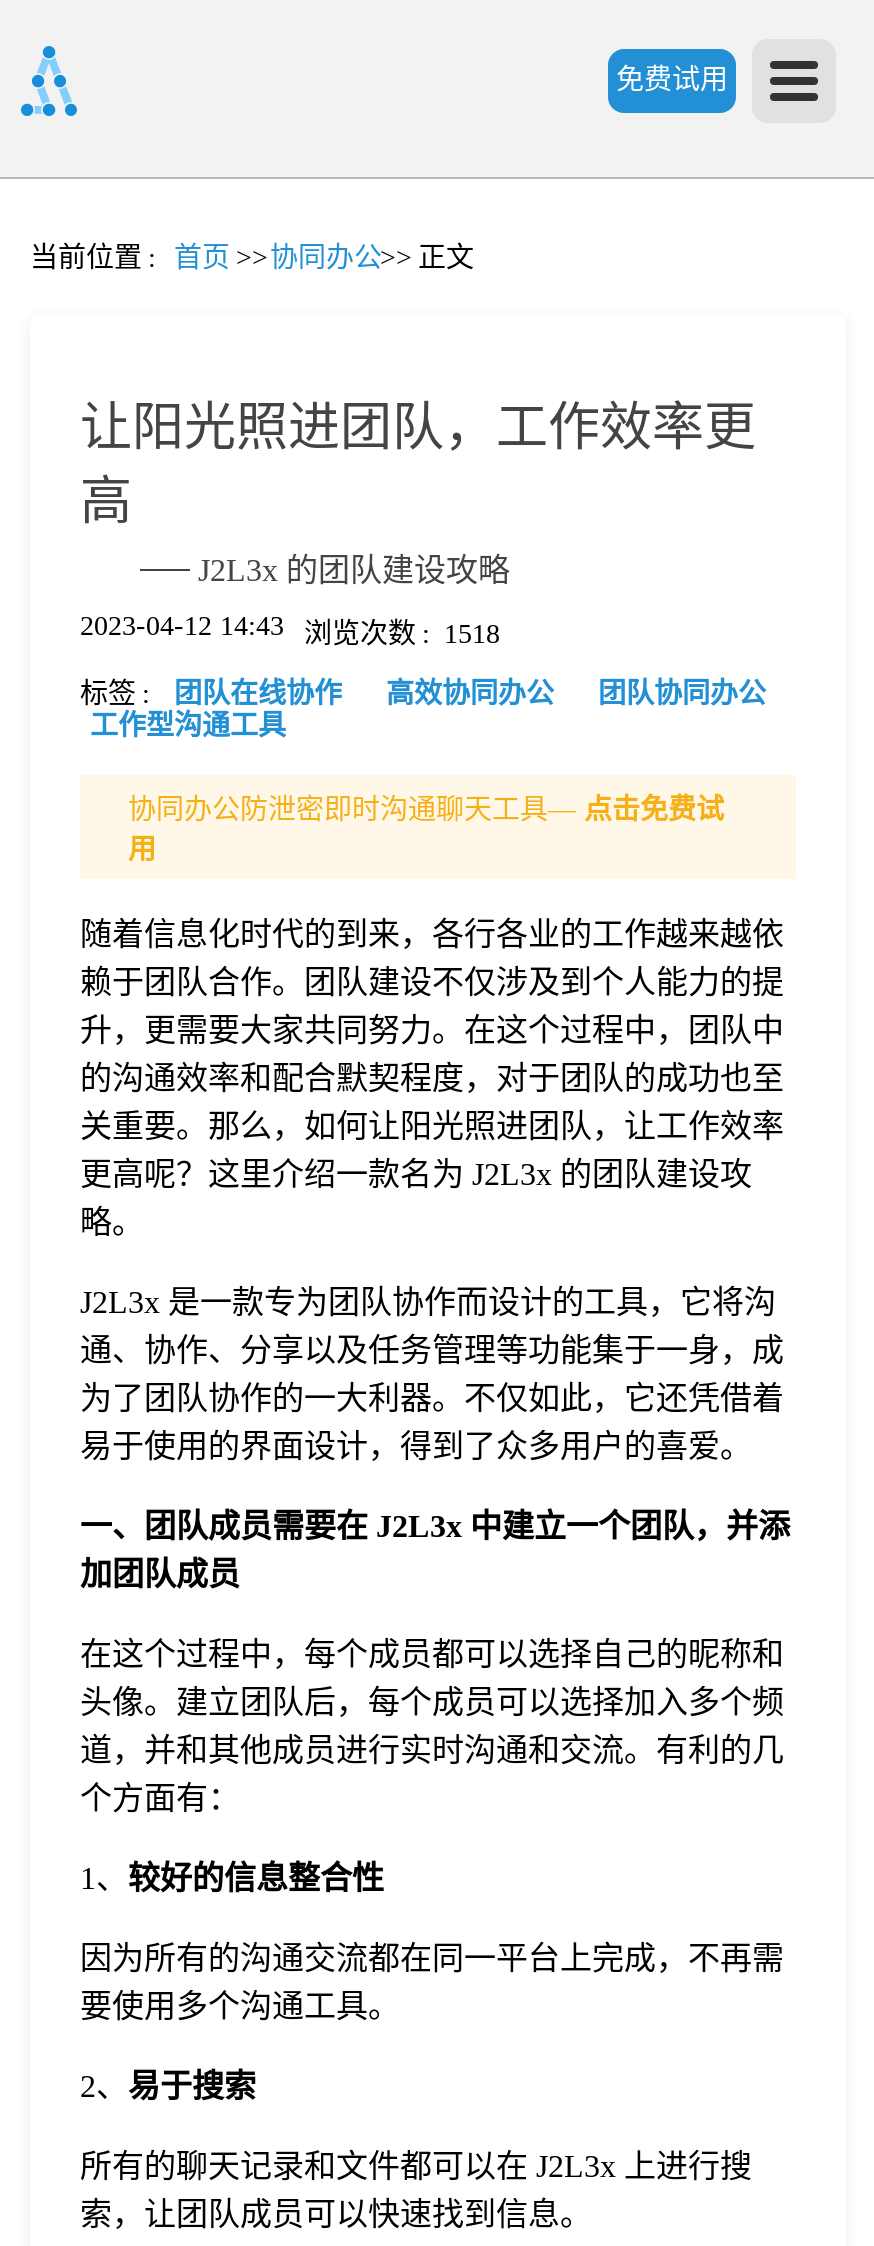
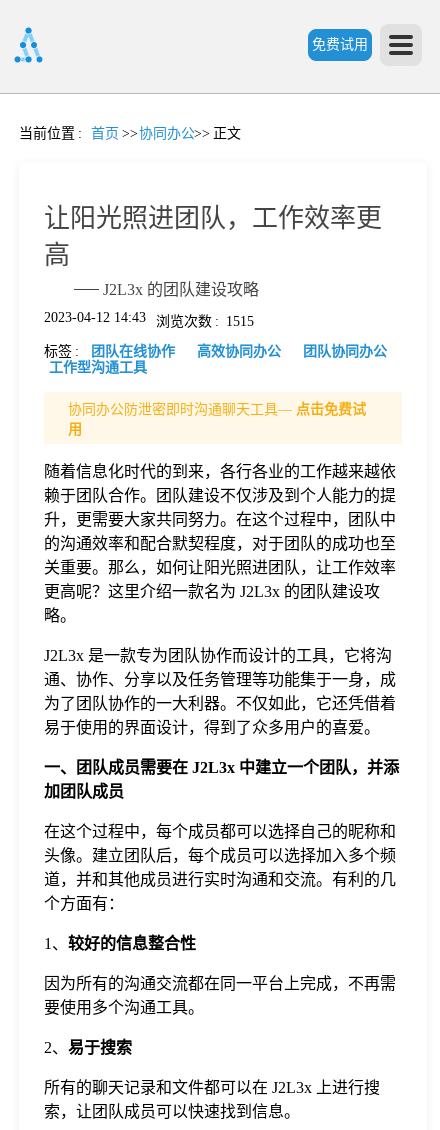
[80,611,500,649] 2023-04-12 14:43 浏览次数 : 1518 -> [44,310,254,329] 2023-04-12 14:43 浏览次数 : 1515

